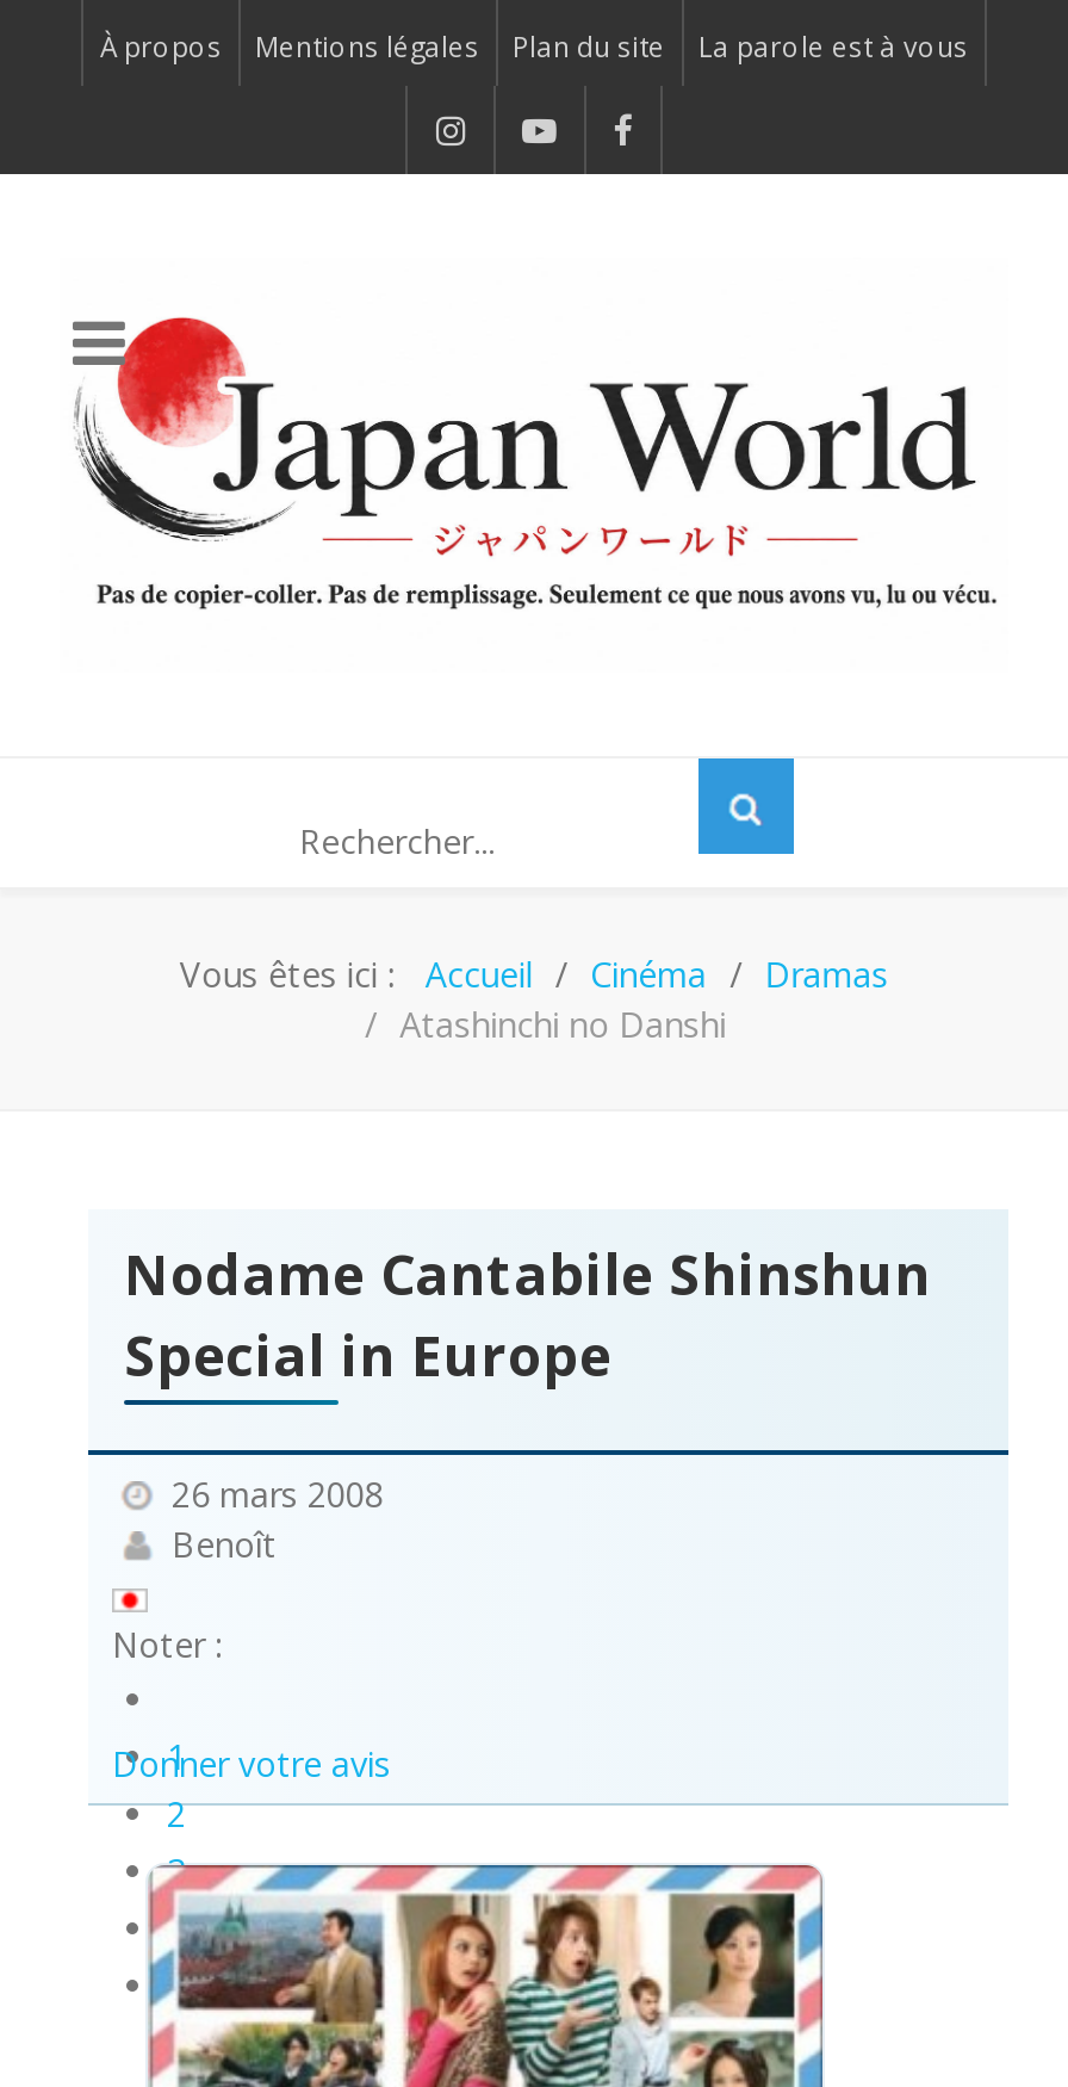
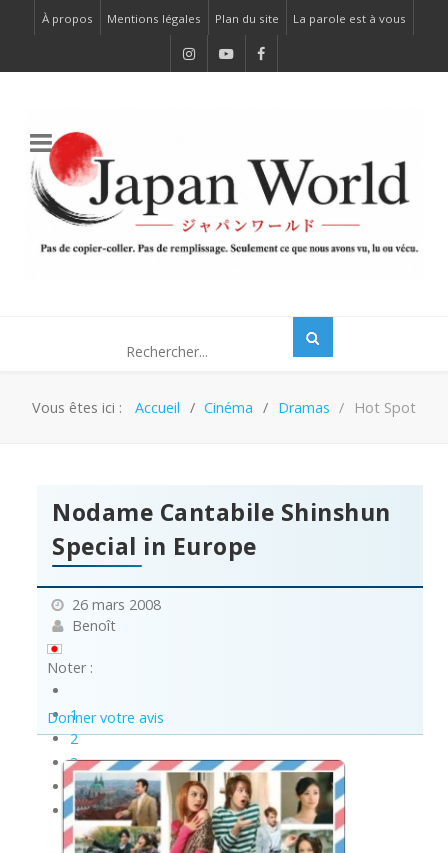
[400,1003,726,1048] Atashinchi no Danshi -> [354,398,416,417] Hot Spot

